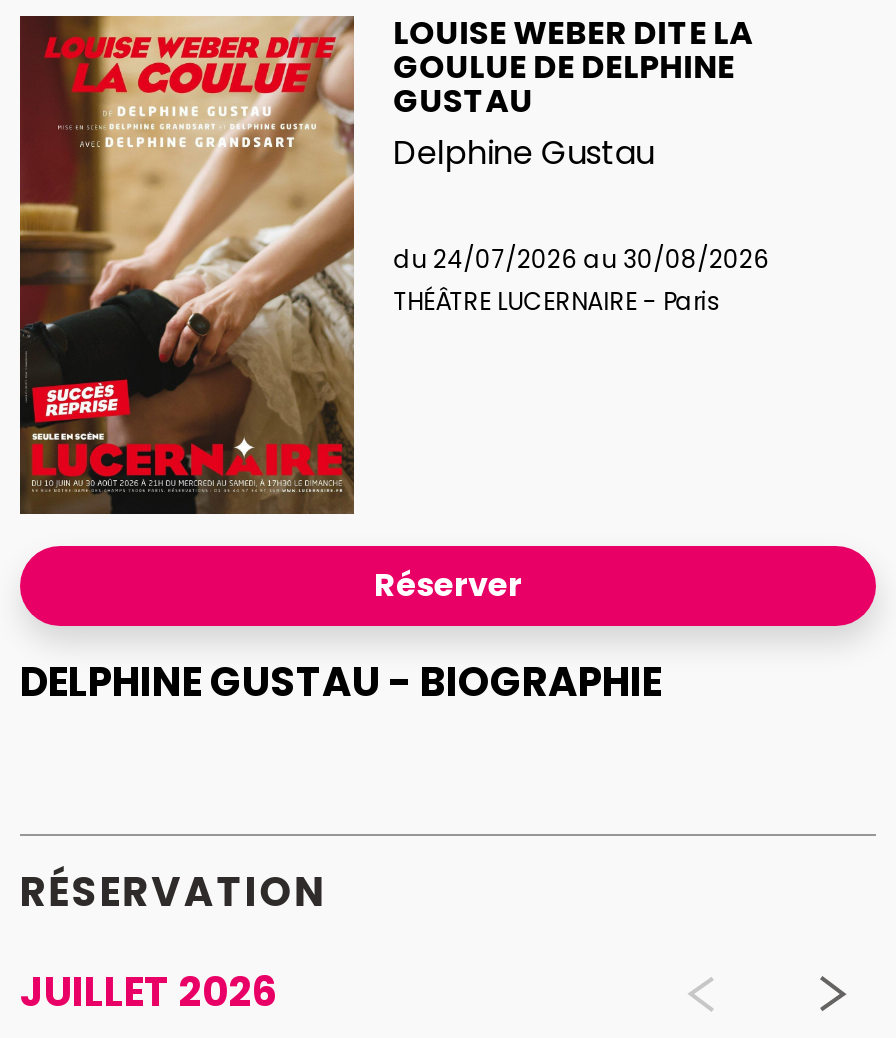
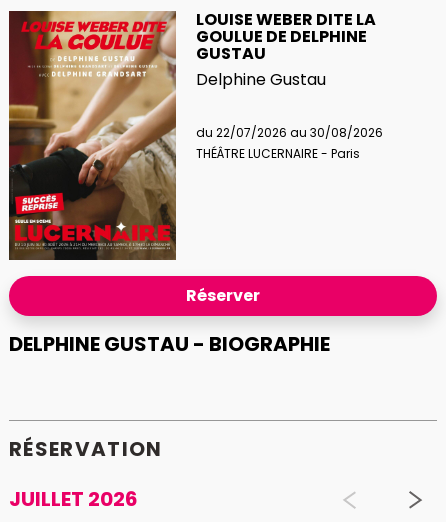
[393,241,769,275] du 24/07/2026 au 30/08/2026 -> [196,123,383,140] du 22/07/2026 au 30/08/2026

